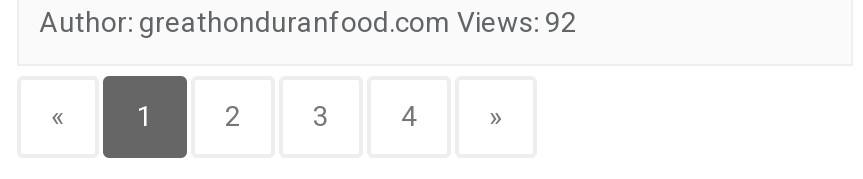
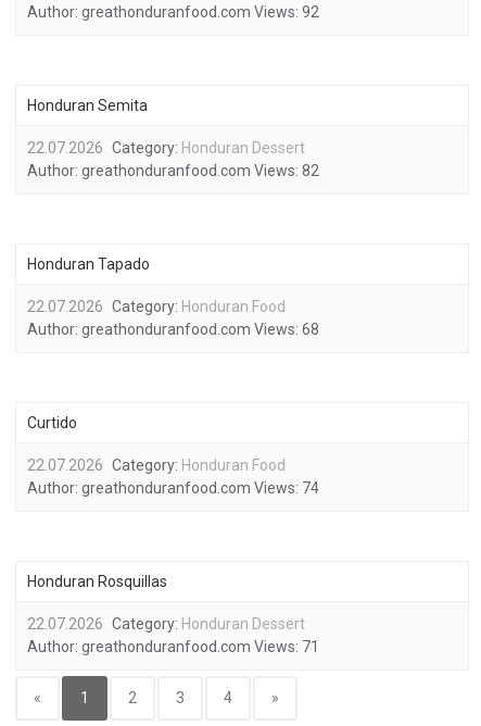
none -> [27,97,319,179] Honduran Semita | 22.07.2026 Category: Honduran Dessert | Author: greathonduranfood.com Views: 82
none -> [27,255,319,338] Honduran Tapado | 22.07.2026 Category: Honduran Food | Author: greathonduranfood.com Views: 68
none -> [27,414,319,497] Curtido | 22.07.2026 Category: Honduran Food | Author: greathonduranfood.com Views: 74
none -> [27,573,319,655] Honduran Rosquillas | 22.07.2026 Category: Honduran Dessert | Author: greathonduranfood.com Views: 71

